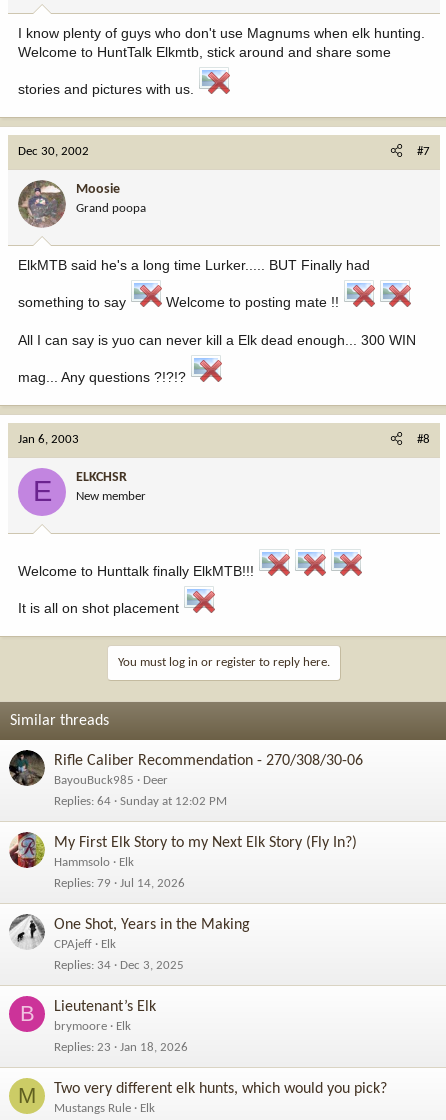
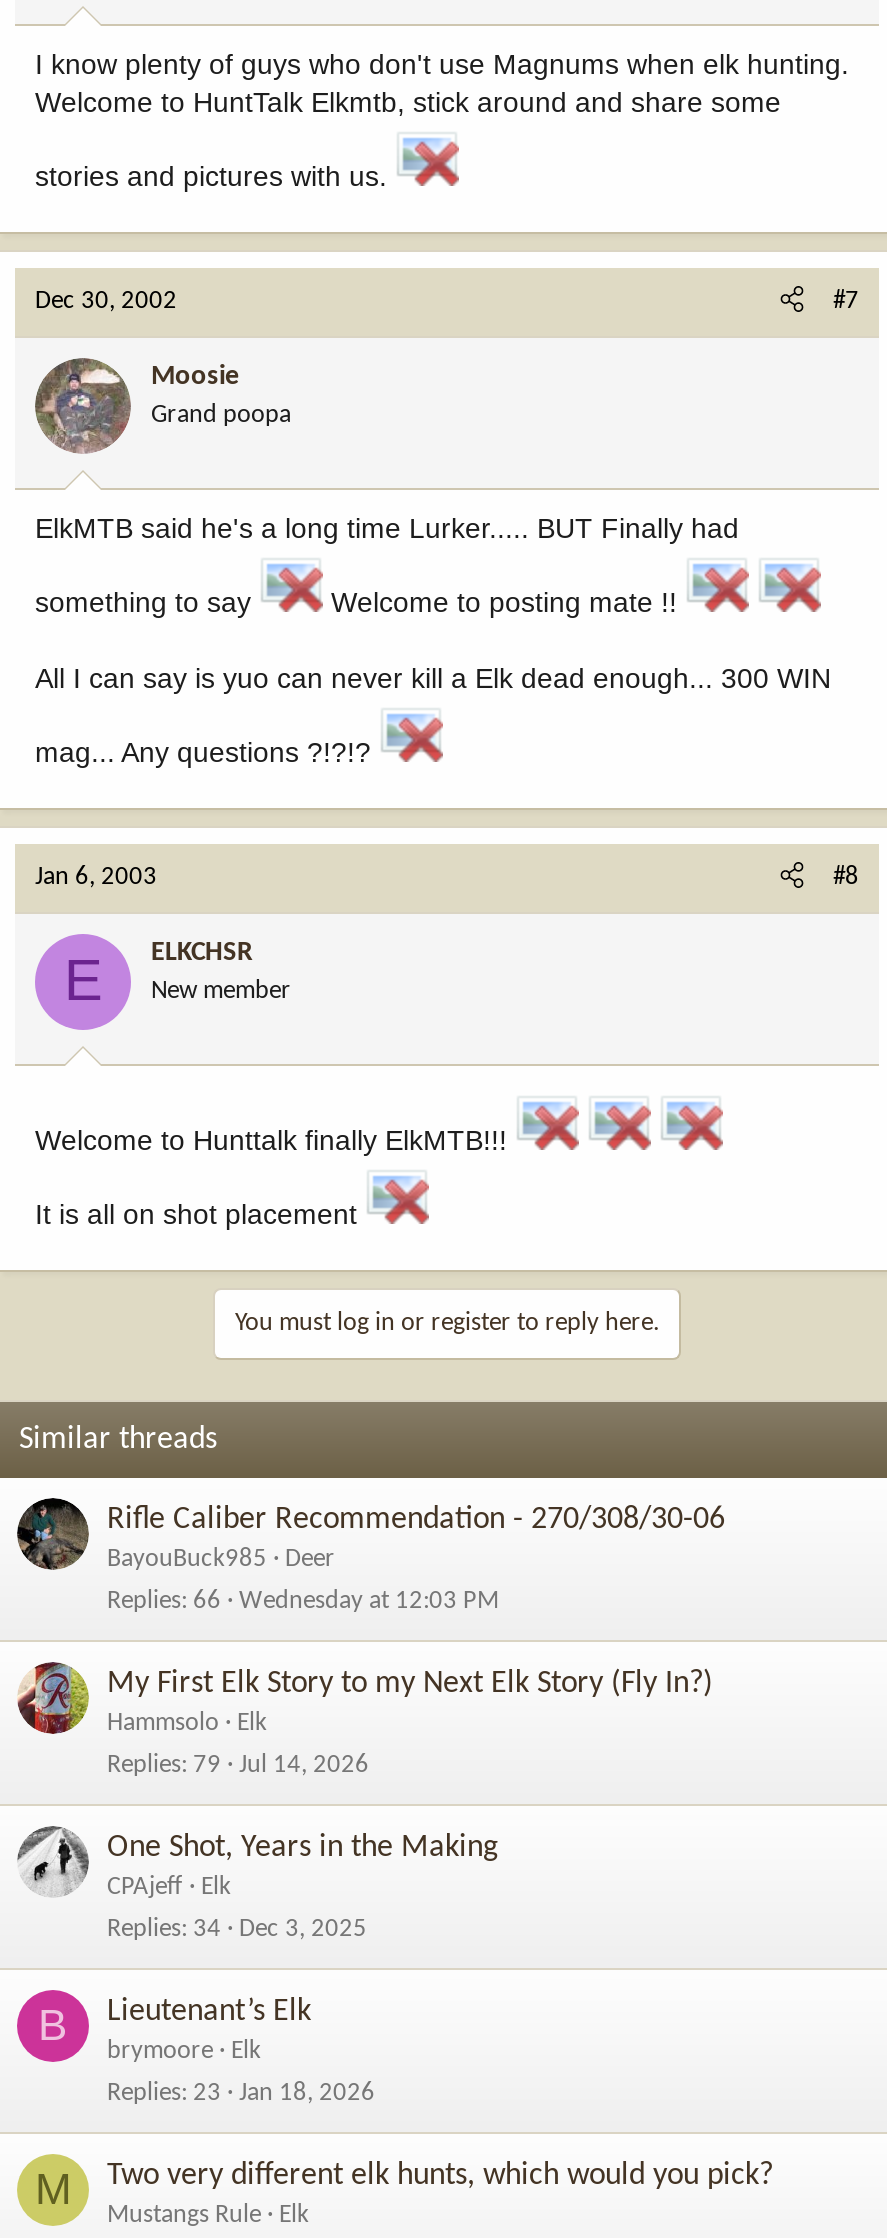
[54,795,111,808] Replies 64 -> [107,1587,221,1613] Replies 66
[120,795,227,808] Sunday at 12:02 PM -> [239,1587,499,1613] Wednesday at 12:03 PM

